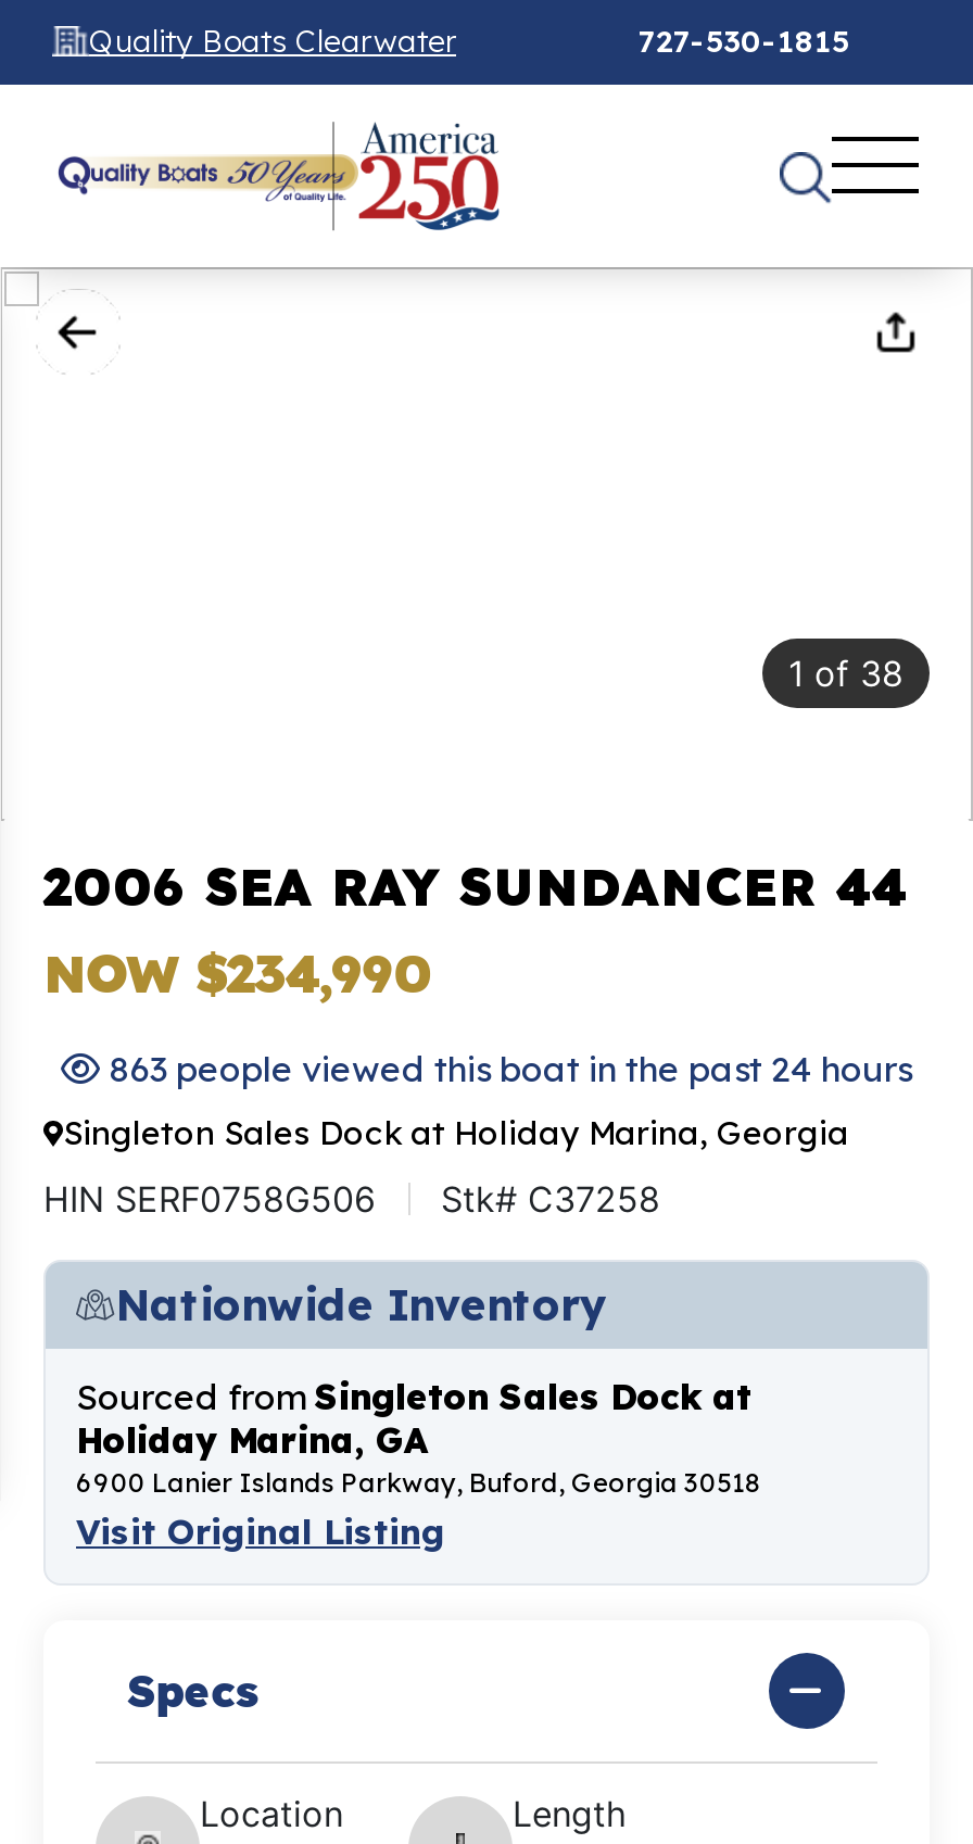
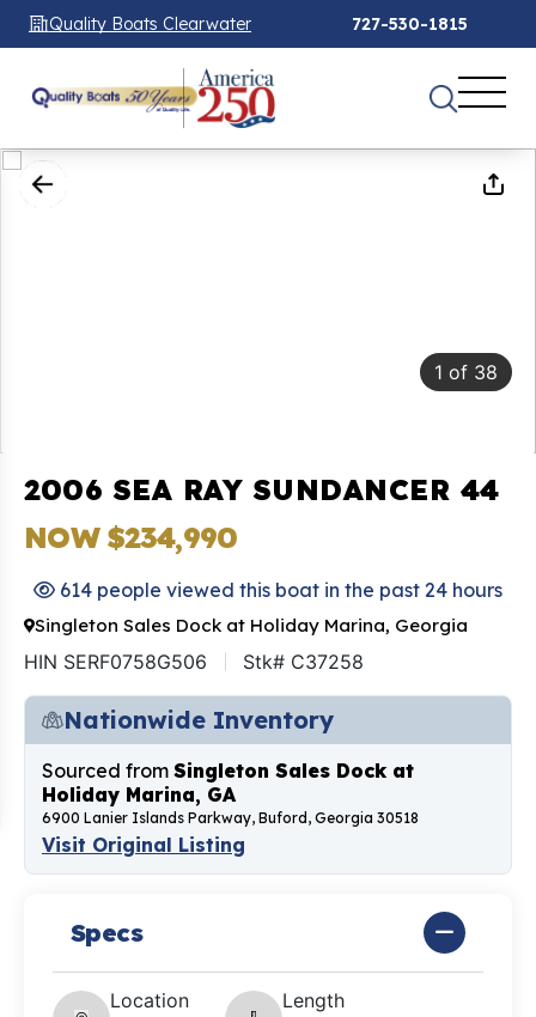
[100,1047,912,1091] 863 people viewed this boat in the past 24 hours -> [55,578,502,602] 614 people viewed this boat in the past 24 hours

